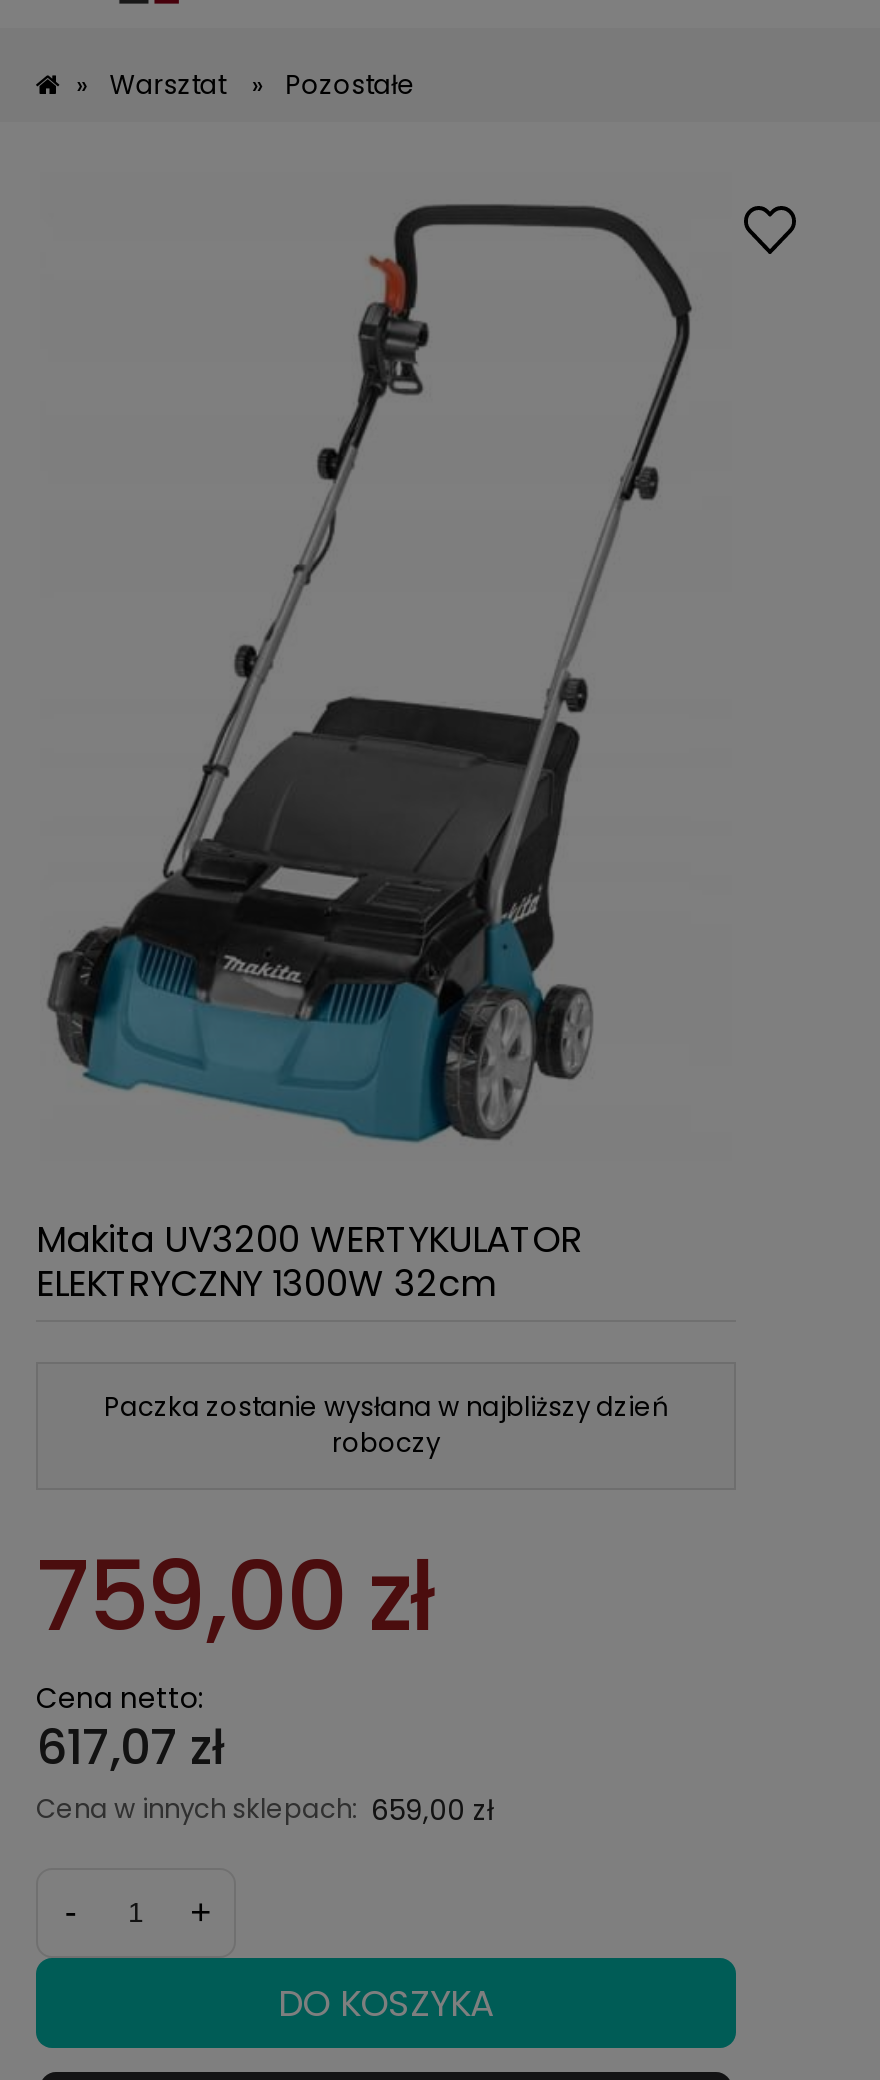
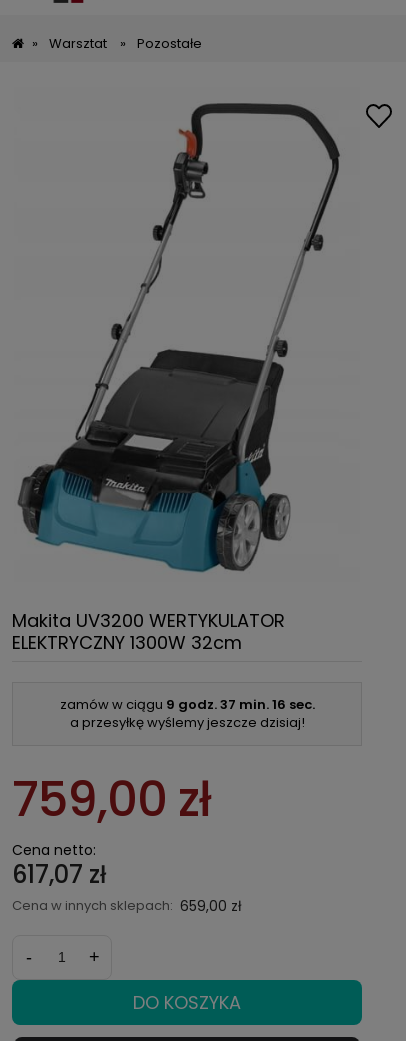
[104,1388,668,1462] Paczka zostanie wysłana w najbliższy dzień | roboczy -> [59,695,314,732] zamów w ciągu 9 godz. 37 min.16 sec. | a przesyłkę wyślemy jeszcze dzisiaj!

